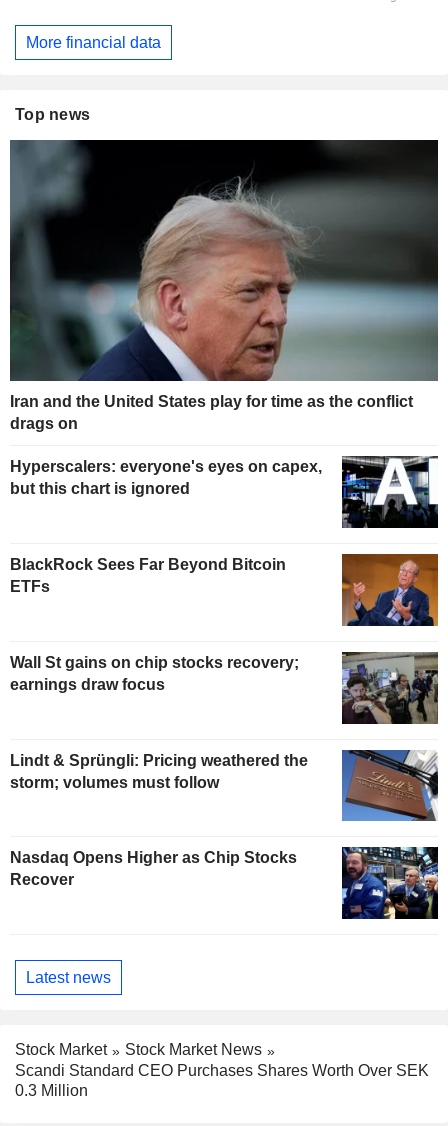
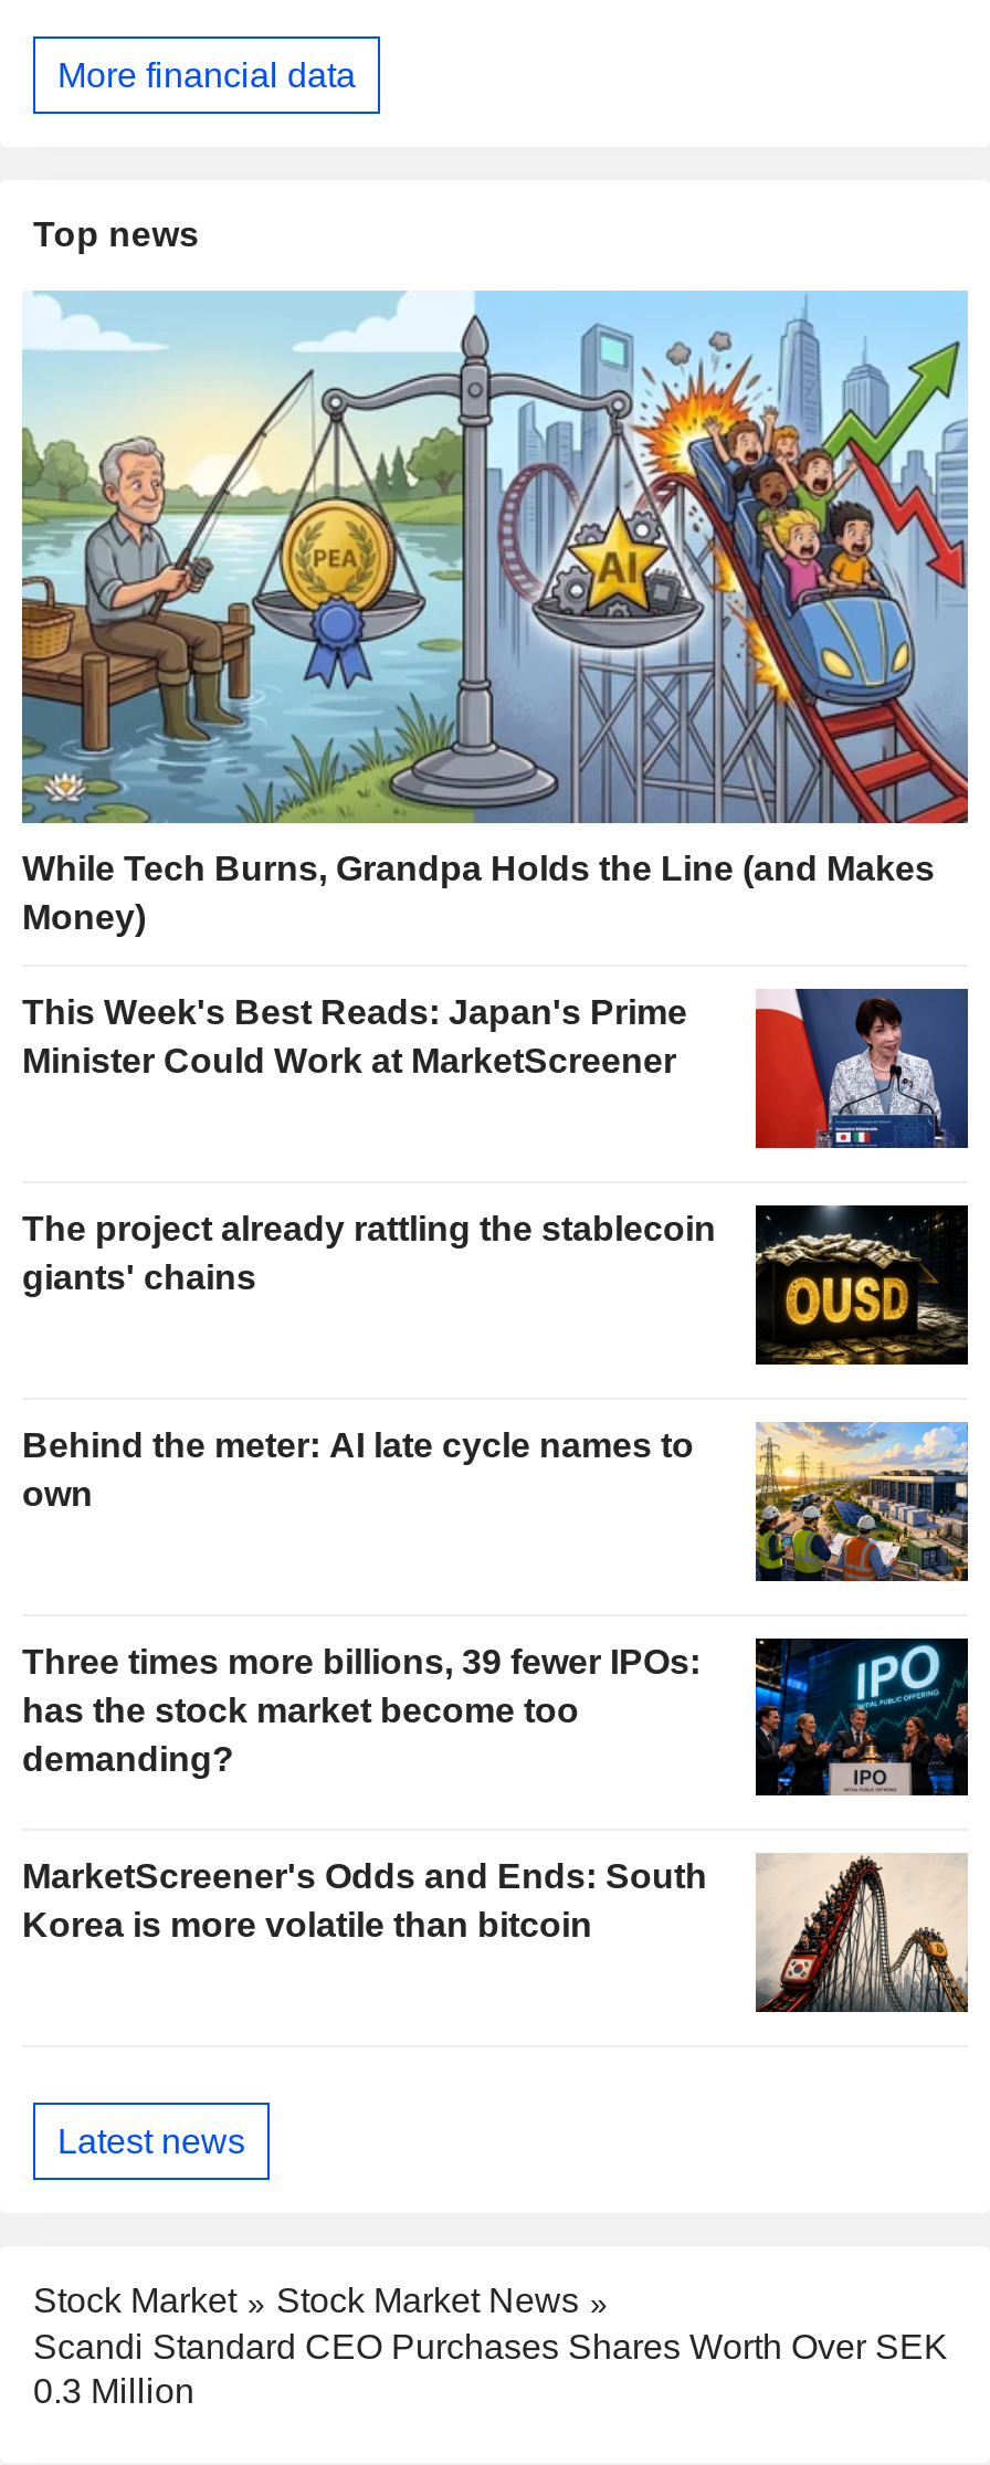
[9,139,439,432] [image] | Iran and the United States play for time as the conflict | drags on -> [20,291,968,936] [image] | While Tech Burns, Grandpa Holds the Line (and Makes | Money)
[10,455,438,529] [image] | Hyperscalers: everyone's eyes on capex, | but this chart is ignored -> [22,989,970,1150] [image] | This Week's Best Reads: Japan's Prime | Minister Could Work at MarketScreener
[10,556,286,595] BlackRock Sees Far Beyond Bitcoin | ETFs -> [22,1210,716,1296] The project already rattling the stablecoin | giants' chains
[341,553,439,627] [image] -> [754,1203,970,1367] [image]
[10,654,299,693] Wall St gains on chip stocks recovery; | earnings draw focus -> [22,1426,694,1512] Behind the meter: AI late cycle names to | own
[341,651,439,724] [image] -> [754,1420,970,1583] [image]
[10,749,438,822] [image] | Lindt & Sprüngli: Pricing weathered the | storm; volumes must follow -> [22,1636,970,1798] [image] | Three times more billions, 39 fewer IPOs: | has the stock market become too | demanding?
[10,849,297,888] Nasdaq Opens Higher as Chip Stocks | Recover -> [22,1858,707,1944] MarketScreener's Odds and Ends: South | Korea is more volatile than bitcoin
[341,846,439,920] [image] -> [756,1853,970,2014] [image]

